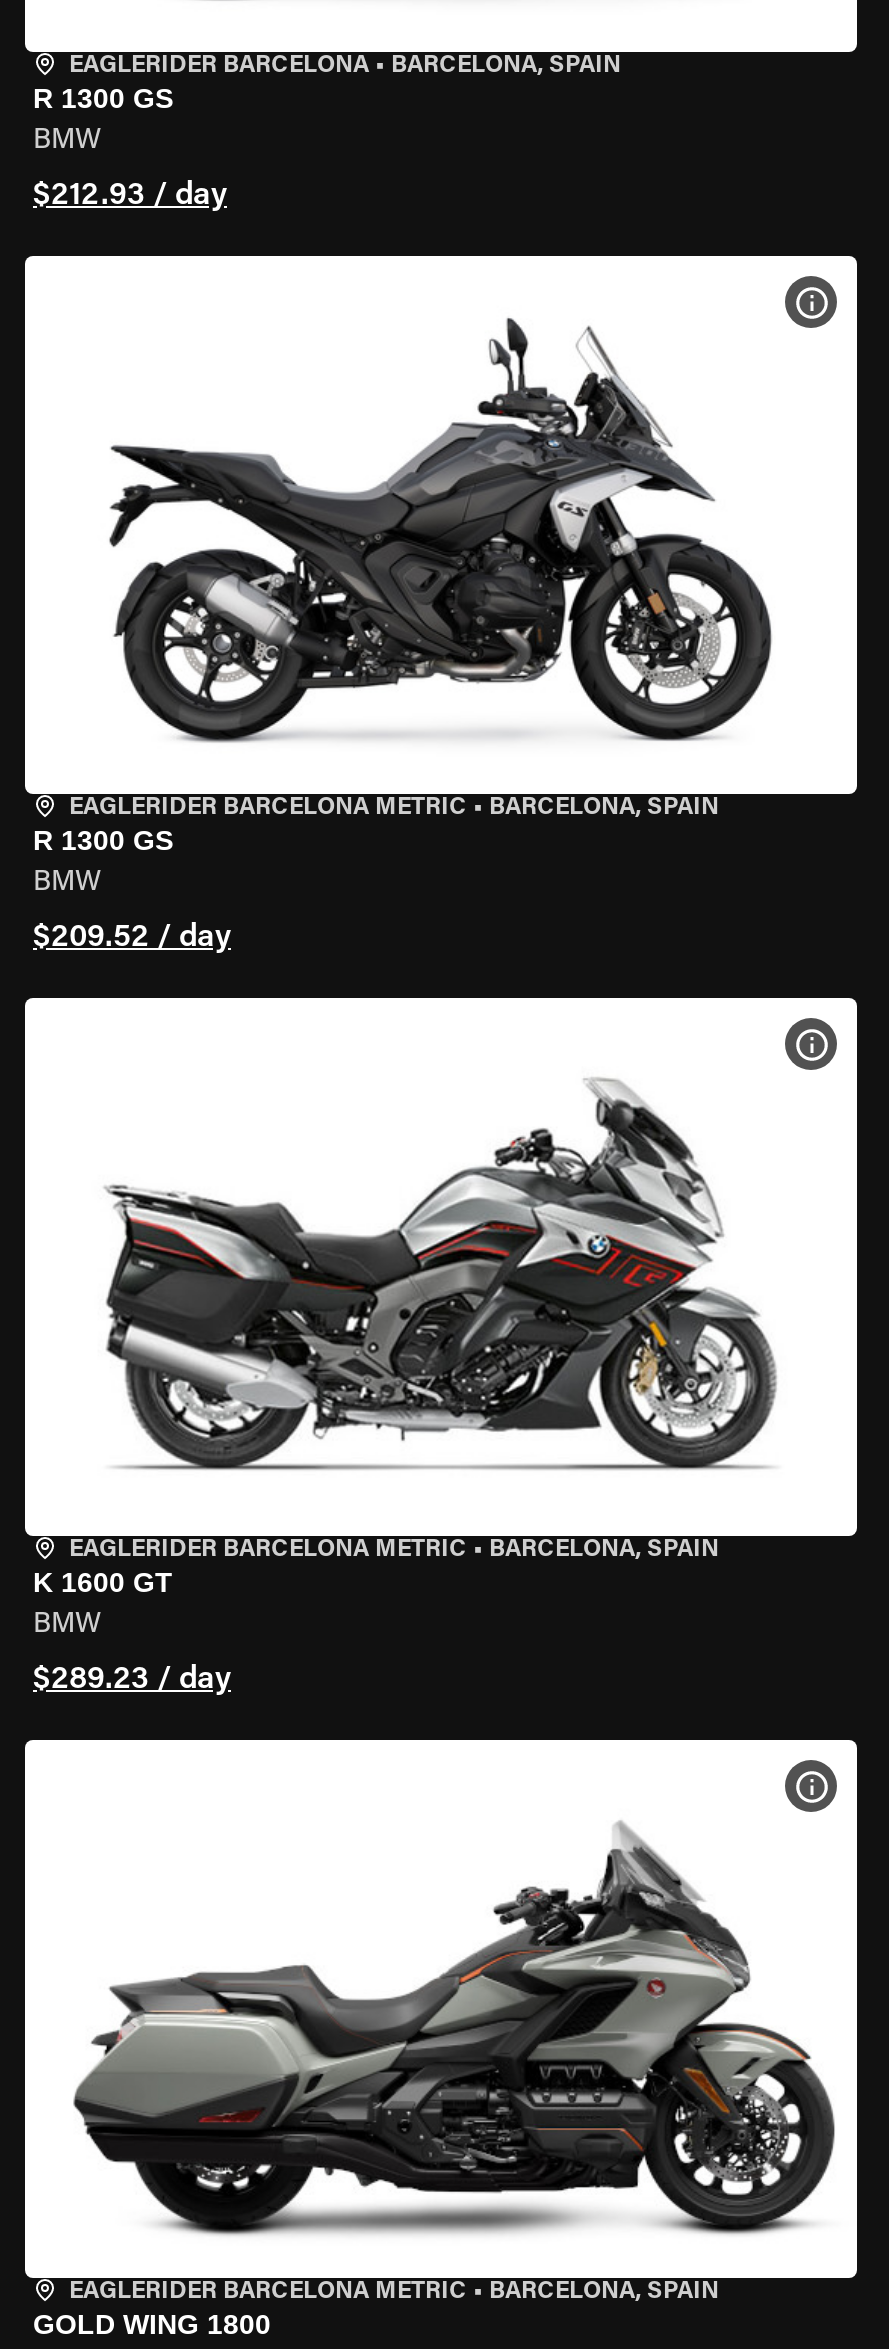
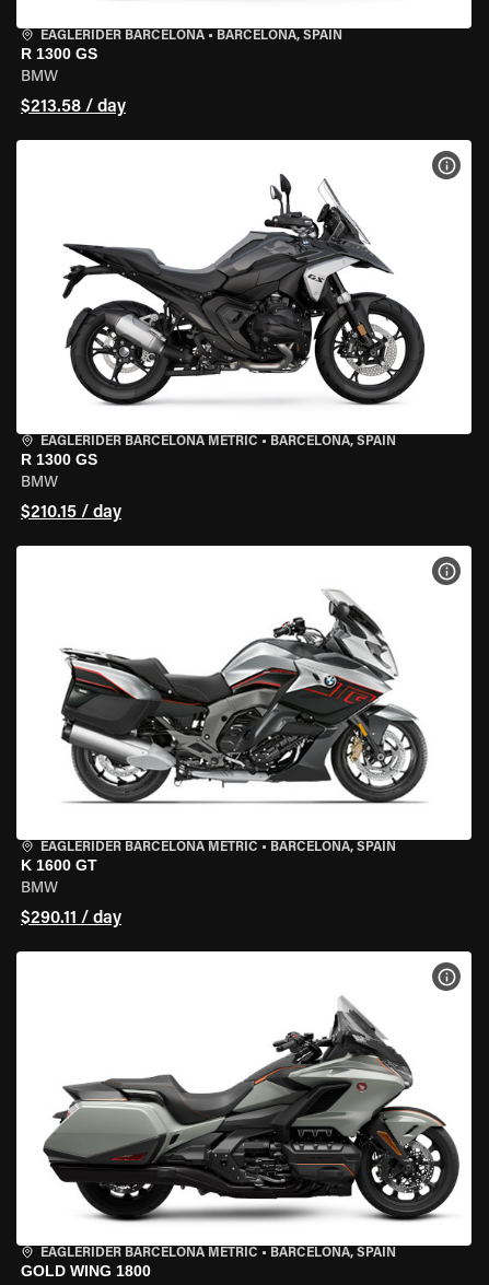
[33,180,227,212] $212.93 / day -> [21,98,126,116] $213.58 / day
[33,922,231,954] $209.52 / day -> [21,504,121,522] $210.15 / day
[33,1664,231,1696] $289.23 / day -> [21,910,121,927] $290.11 / day

